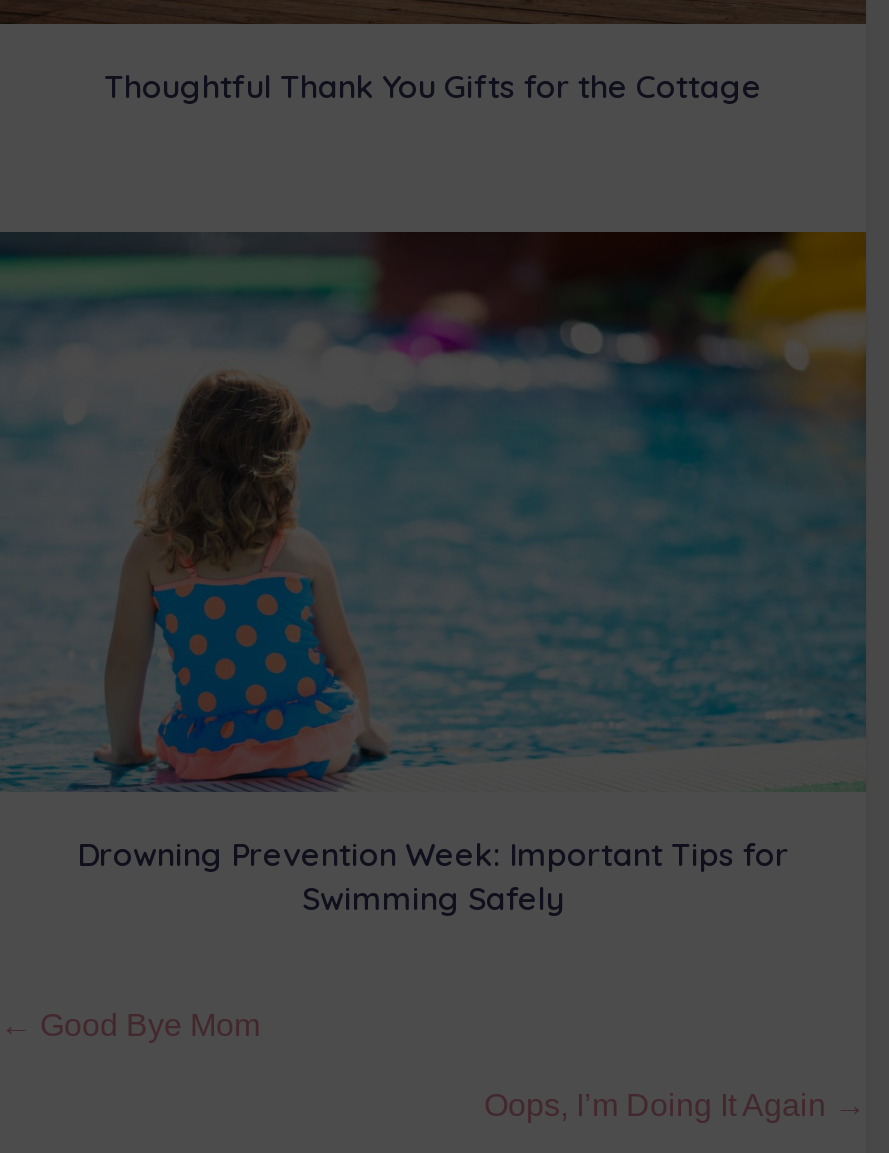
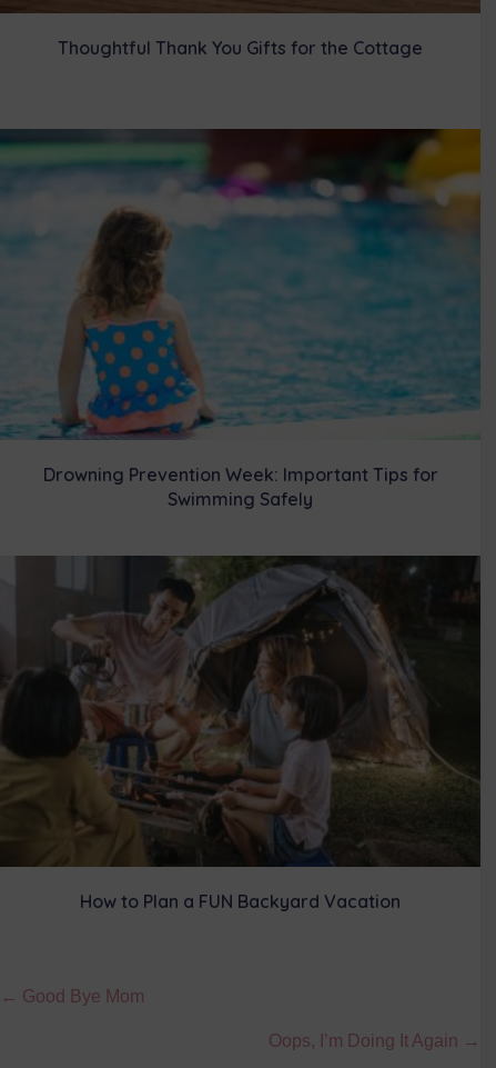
none -> [3,555,482,912] [image] | How to Plan a FUN Backyard Vacation

